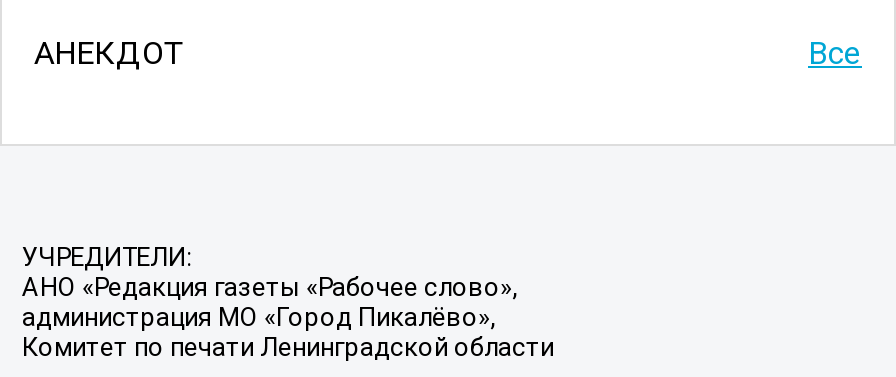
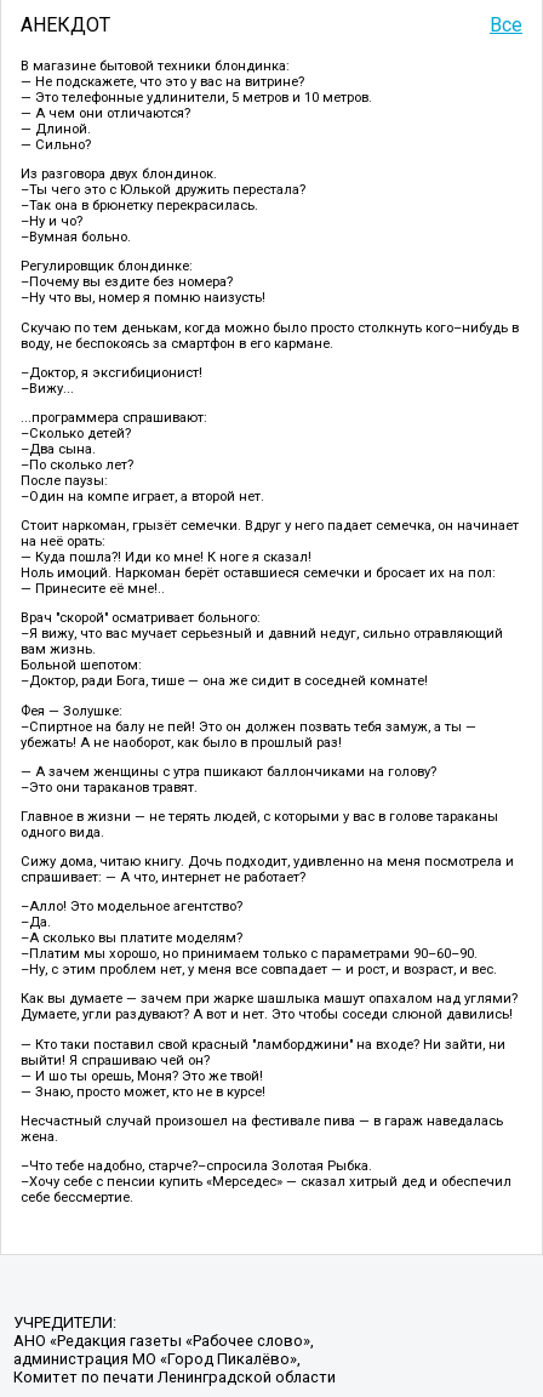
none -> [21,58,519,1205] В магазине бытовой техники блондинка: | — Не подскажете, что это у вас на витрине? | — Это телефонные удлинители, 5 метров и 10 метров. | — А чем они отличаются? | — Длиной. | — Сильно? | Из разговора двух блондинок. | –Ты чего это с Юлькой дружить перестала? | –Так она в брюнетку перекрасилась. | –Ну и чо? | –Вумная больно. | Регулировщик блондинке: | –Почему вы ездите без номера? | –Ну что вы, номер я помню наизусть! | Скучаю по тем денькам, когда можно было просто столкнуть кого–нибудь в | воду, не беспокоясь за смартфон в его кармане. | –Доктор, я эксгибиционист! | –Вижу... | ...программера спрашивают: | –Сколько детей? | –Два сына. | –По сколько лет? | После паузы: | –Один на компе играет, а второй нет. | Стоит наркоман, грызёт семечки. Вдруг у него падает семечка, он начинает | на неё орать: | — Куда пошла?! Иди ко мне! К ноге я сказал! | Ноль имоций. Наркоман берёт оставшиеся семечки и бросает их на пол: | — Принесите её мне!.. | Врач "скорой" осматривает больного: | –Я вижу, что вас мучает серьезный и давний недуг, сильно отравляющий | вам жизнь. | Больной шепотом: | –Доктор, ради Бога, тише — она же сидит в соседней комнате! | Фея — Золушке: | –Спиртное на балу не пей! Это он должен позвать тебя замуж, а ты — | убежать! А не наоборот, как было в прошлый раз! | — А зачем женщины с утра пшикают баллончиками на голову? | –Это они тараканов травят. | Главное в жизни — не терять людей, с которыми у вас в голове тараканы | одного вида. | Сижу дома, читаю книгу. Дочь подходит, удивленно на меня посмотрела и | спрашивает: — А что, интернет не работает? | –Алло! Это модельное агентство? | –Да. | –А сколько вы платите моделям? | –Платим мы хорошо, но принимаем только с параметрами 90–60–90. | –Ну, с этим проблем нет, у меня все совпадает — и рост, и возраст, и вес. | Как вы думаете — зачем при жарке шашлыка машут опахалом над углями? | Думаете, угли раздувают? А вот и нет. Это чтобы соседи слюной давились! | — Кто таки поставил свой красный "ламборджини" на входе? Ни зайти, ни | выйти! Я спрашиваю чей он? | — И шо ты орешь, Моня? Это же твой! | — Знаю, просто может, кто не в курсе! | Несчастный случай произошел на фестивале пива — в гараж наведалась | жена. | –Что тебе надобно, старче?–спросила Золотая Рыбка. | –Хочу себе с пенсии купить «Мерседес» — сказал хитрый дед и обеспечил | себе бессмертие.

